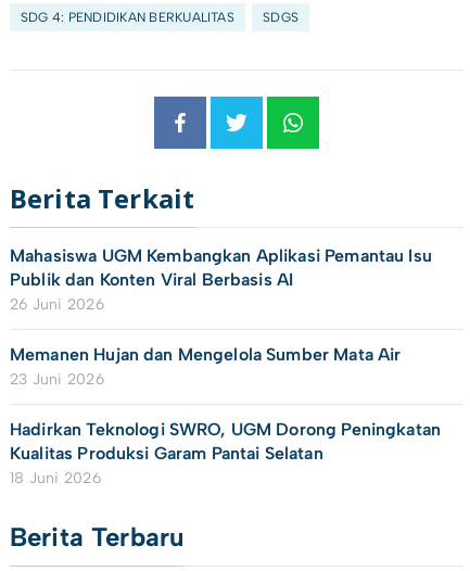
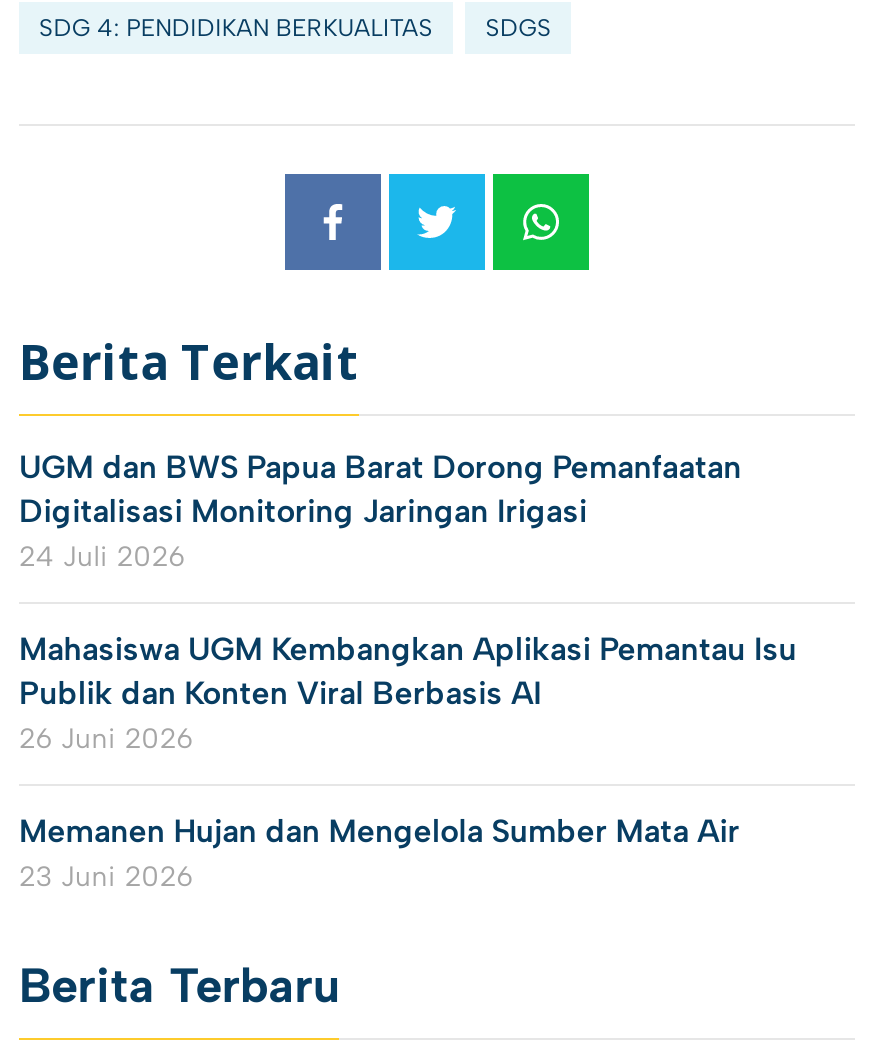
none -> [19,448,742,574] UGM dan BWS Papua Barat Dorong Pemanfaatan | Digitalisasi Monitoring Jaringan Irigasi | 24 Juli 2026
moved [10,246,432,389] -> [19,630,797,894]: Mahasiswa UGM Kembangkan Aplikasi Pemantau Isu | Publik dan Konten Viral Berbasis AI | 26 Juni 2026 | Memanen Hujan dan Mengelola Sumber Mata Air | 23 Juni 2026
[10,419,441,488] Hadirkan Teknologi SWRO, UGM Dorong Peningkatan | Kualitas Produksi Garam Pantai Selatan | 18 Juni 2026 -> none

